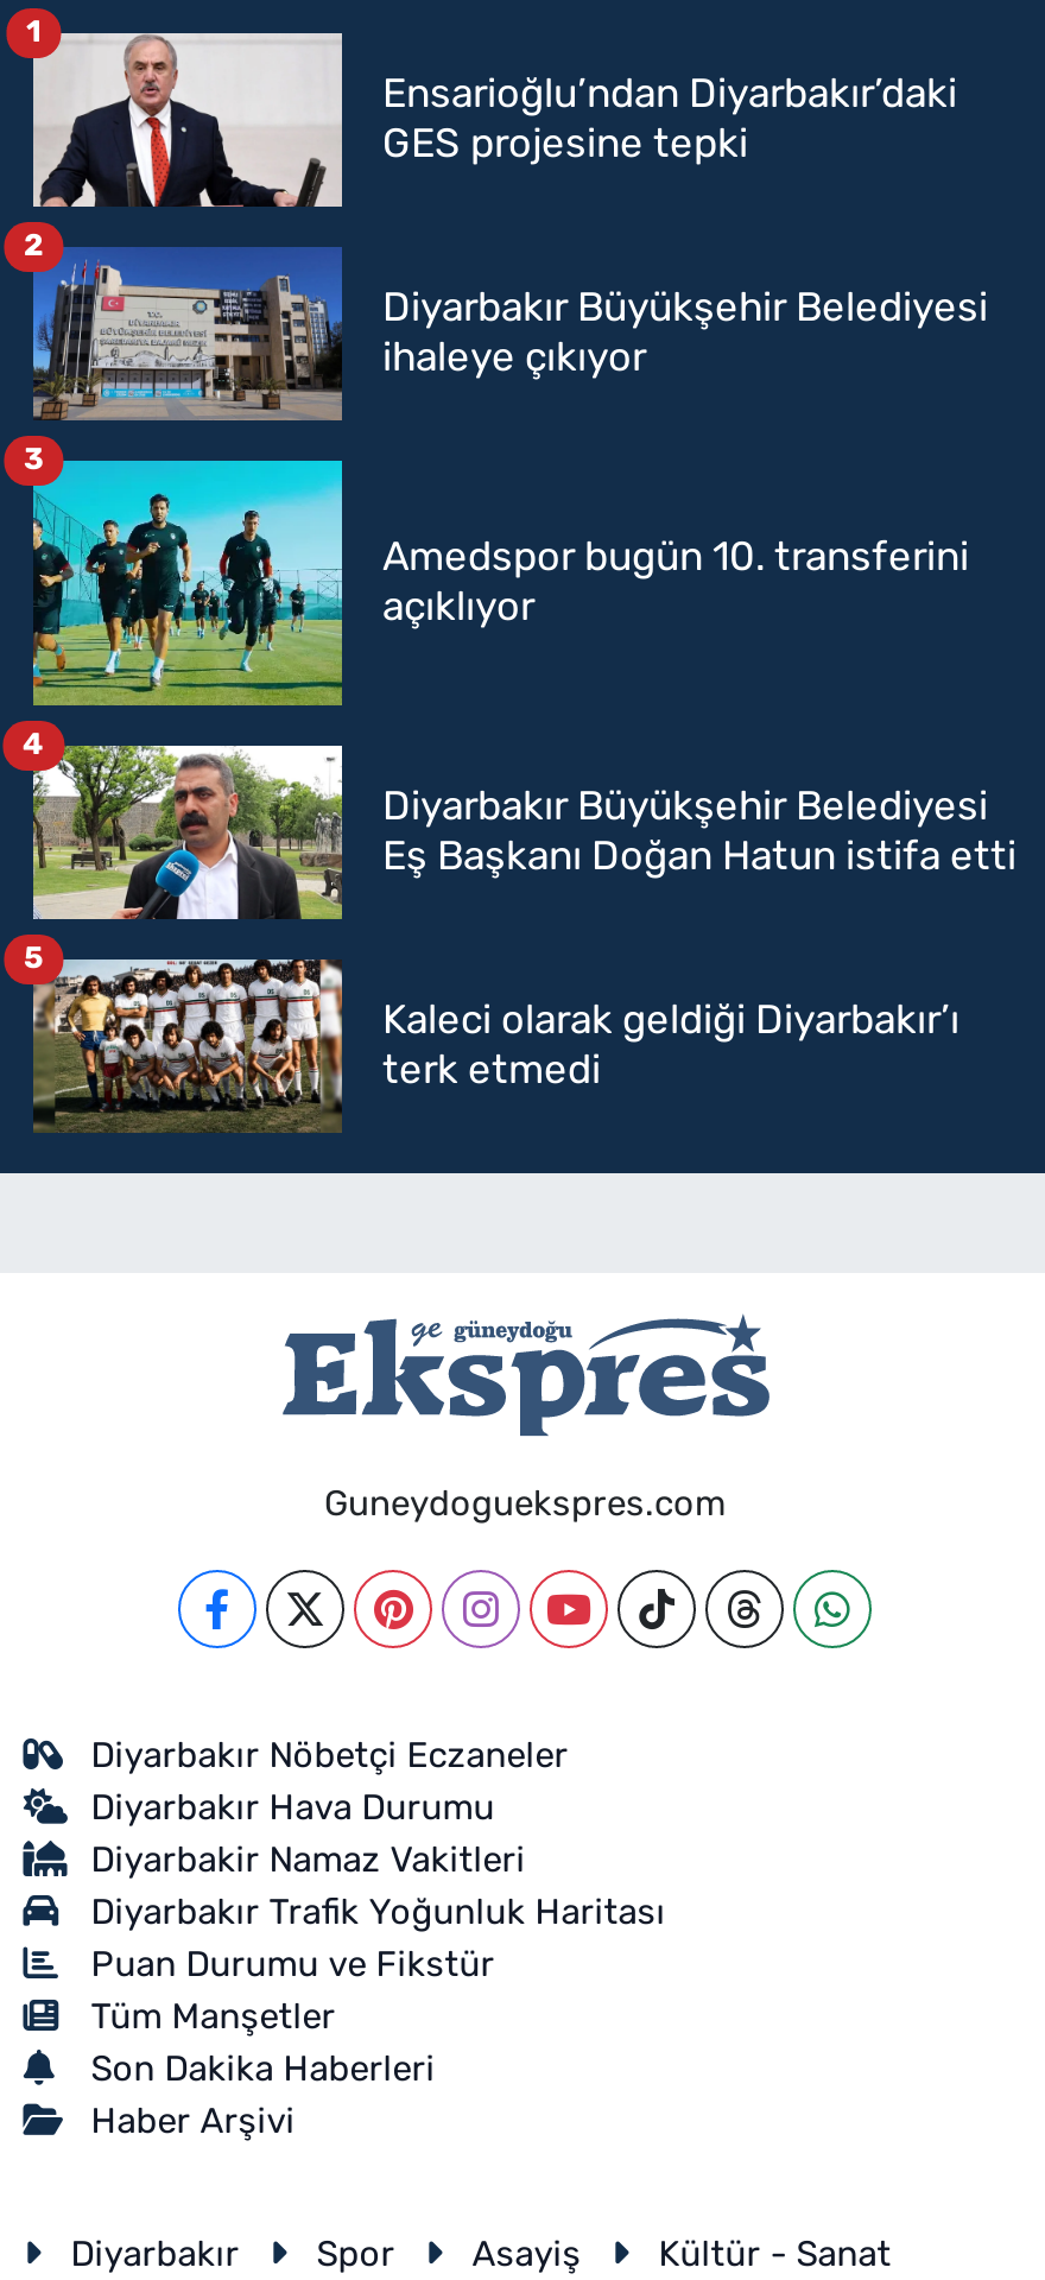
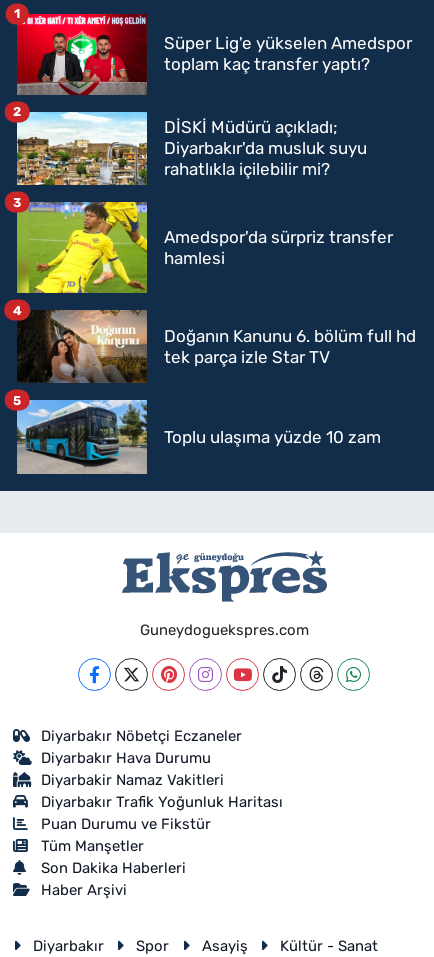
[31,31,957,207] [image] | Ensarioğlu’ndan Diyarbakır’daki | GES projesine tepki -> [16,13,412,96] [image] | Süper Lig'e yükselen Amedspor | toplam kaç transfer yaptı?
[31,247,988,423] [image] | Diyarbakır Büyükşehir Belediyesi | ihaleye çıkıyor -> [16,111,367,186] [image] | DİSKİ Müdürü açıkladı; | Diyarbakır'da musluk suyu | rahatlıkla içilebilir mi?
[31,458,969,705] [image] | Amedspor bugün 10. transferini | açıklıyor -> [16,201,393,293] [image] | Amedspor'da sürpriz transfer | hamlesi
[31,743,1016,921] [image] | Diyarbakır Büyükşehir Belediyesi | Eş Başkanı Doğan Hatun istifa etti -> [17,309,416,384] [image] | Doğanın Kanunu 6. bölüm full hd | tek parça izle Star TV
[31,957,959,1133] [image] | Kaleci olarak geldiği Diyarbakır’ı | terk etmedi -> [16,399,381,475] [image] | Toplu ulaşıma yüzde 10 zam

